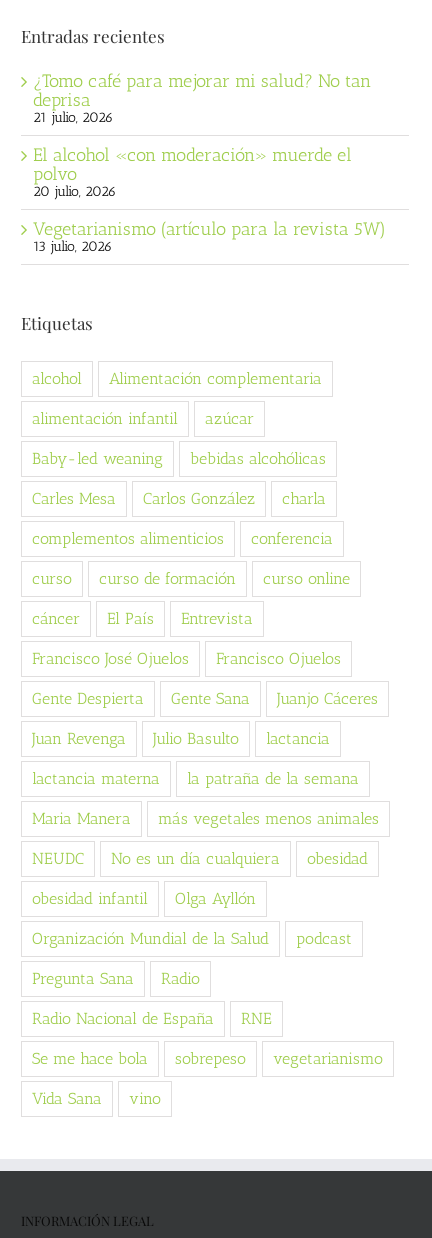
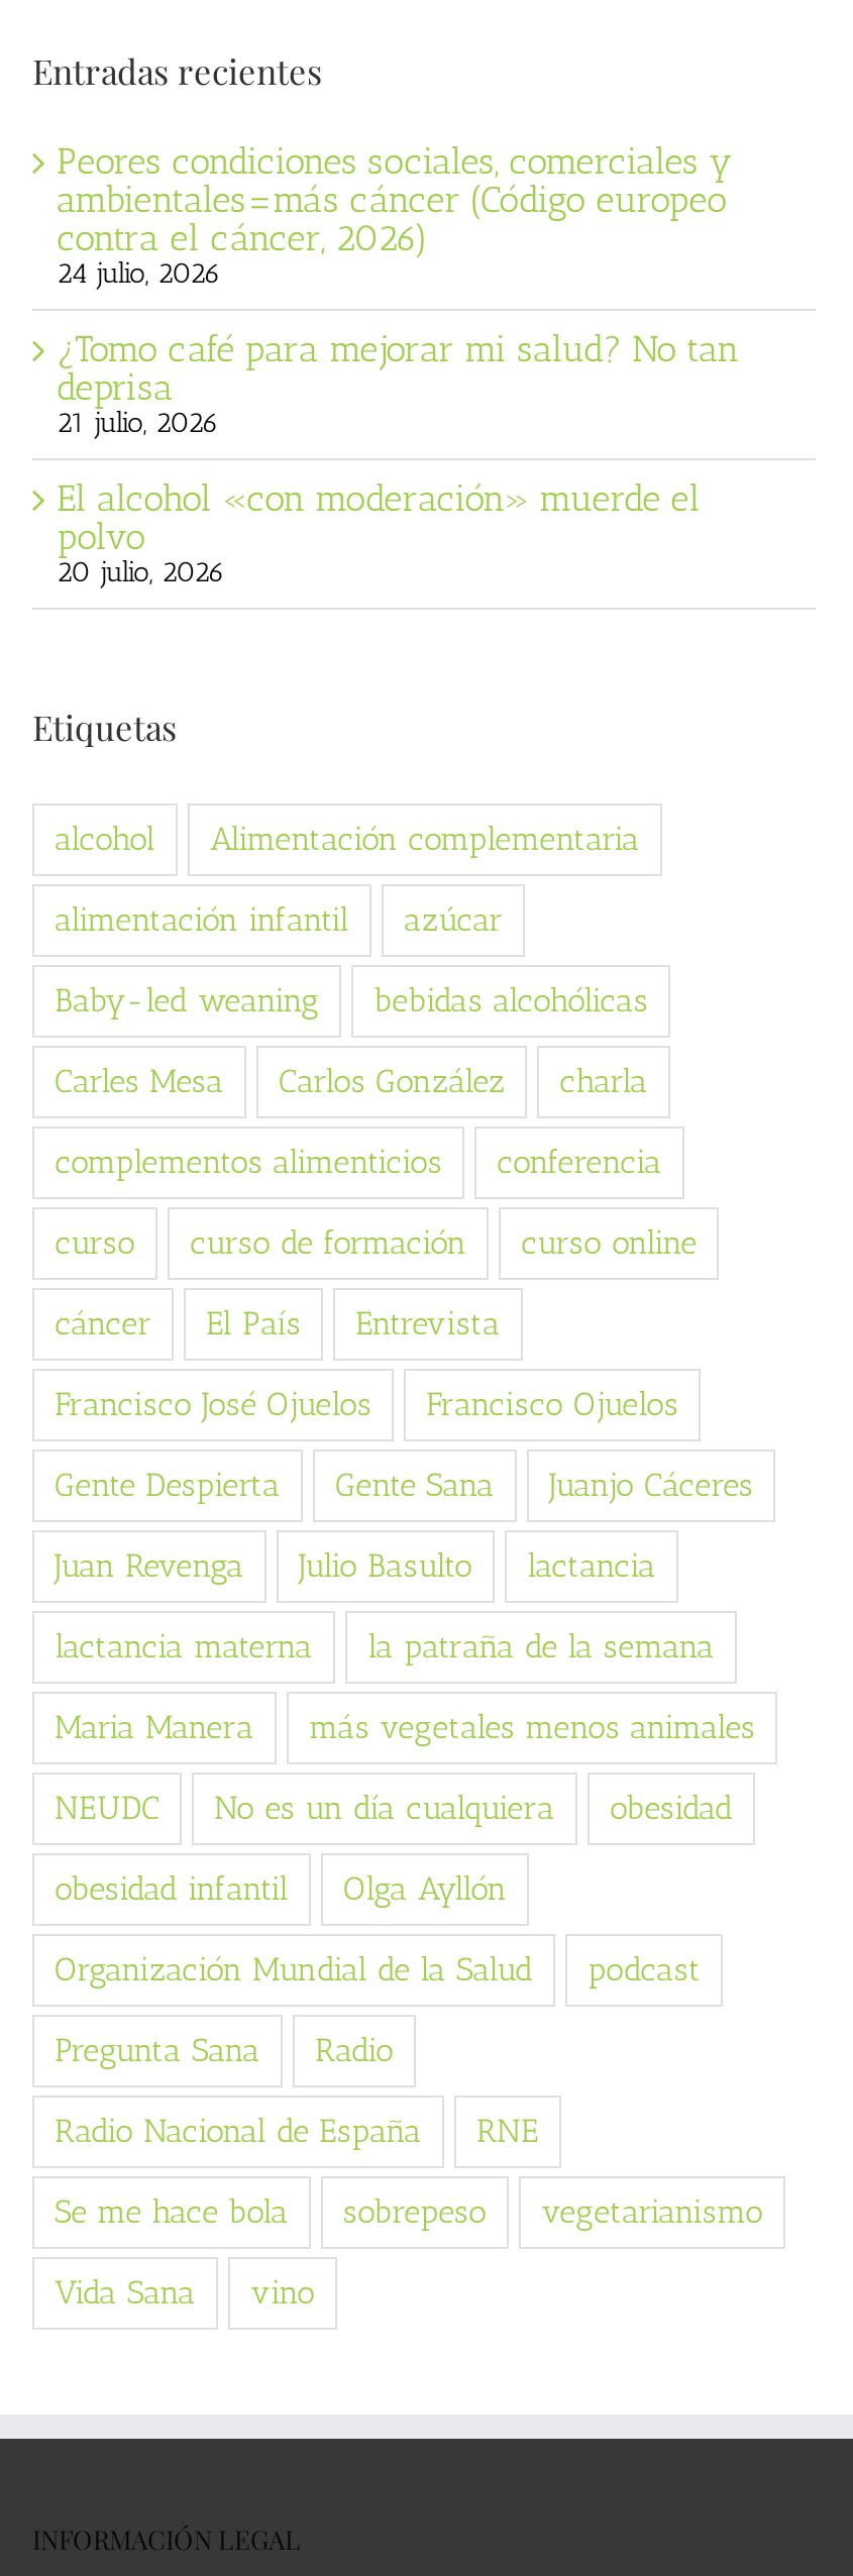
none -> [57,139,733,291] Peores condiciones sociales, comerciales y | ambientales=más cáncer (Código europeo | contra el cáncer, 2026) | 24 julio, 2026
moved [33,70,371,200] -> [57,327,739,589]: ¿Tomo café para mejorar mi salud? No tan | deprisa | 21 julio, 2026 | El alcohol «con moderación» muerde el | polvo | 20 julio, 2026
[33,218,386,255] Vegetarianismo (artículo para la revista 5W) | 13 julio, 2026 -> none

